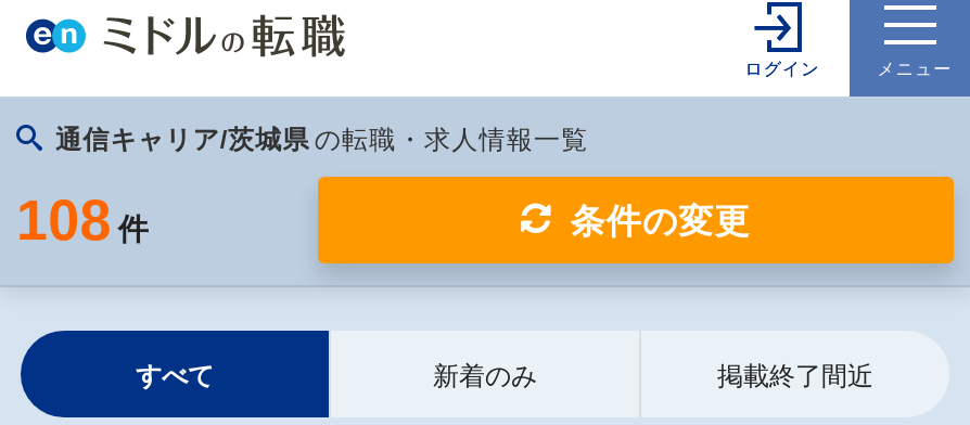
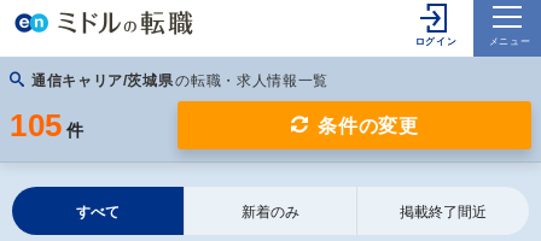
[16,186,150,252] 108 件 -> [10,107,84,143] 105 件

